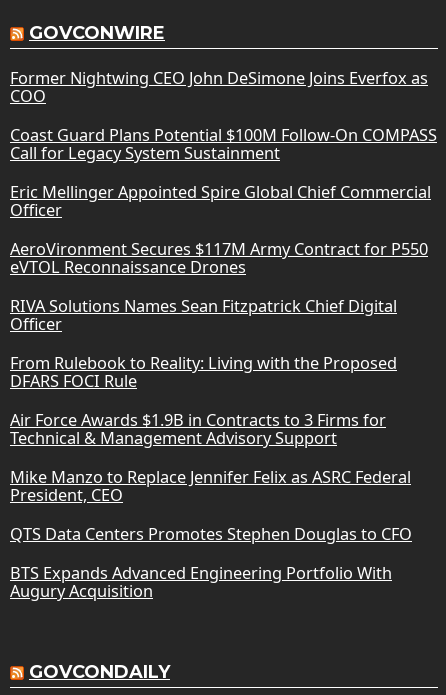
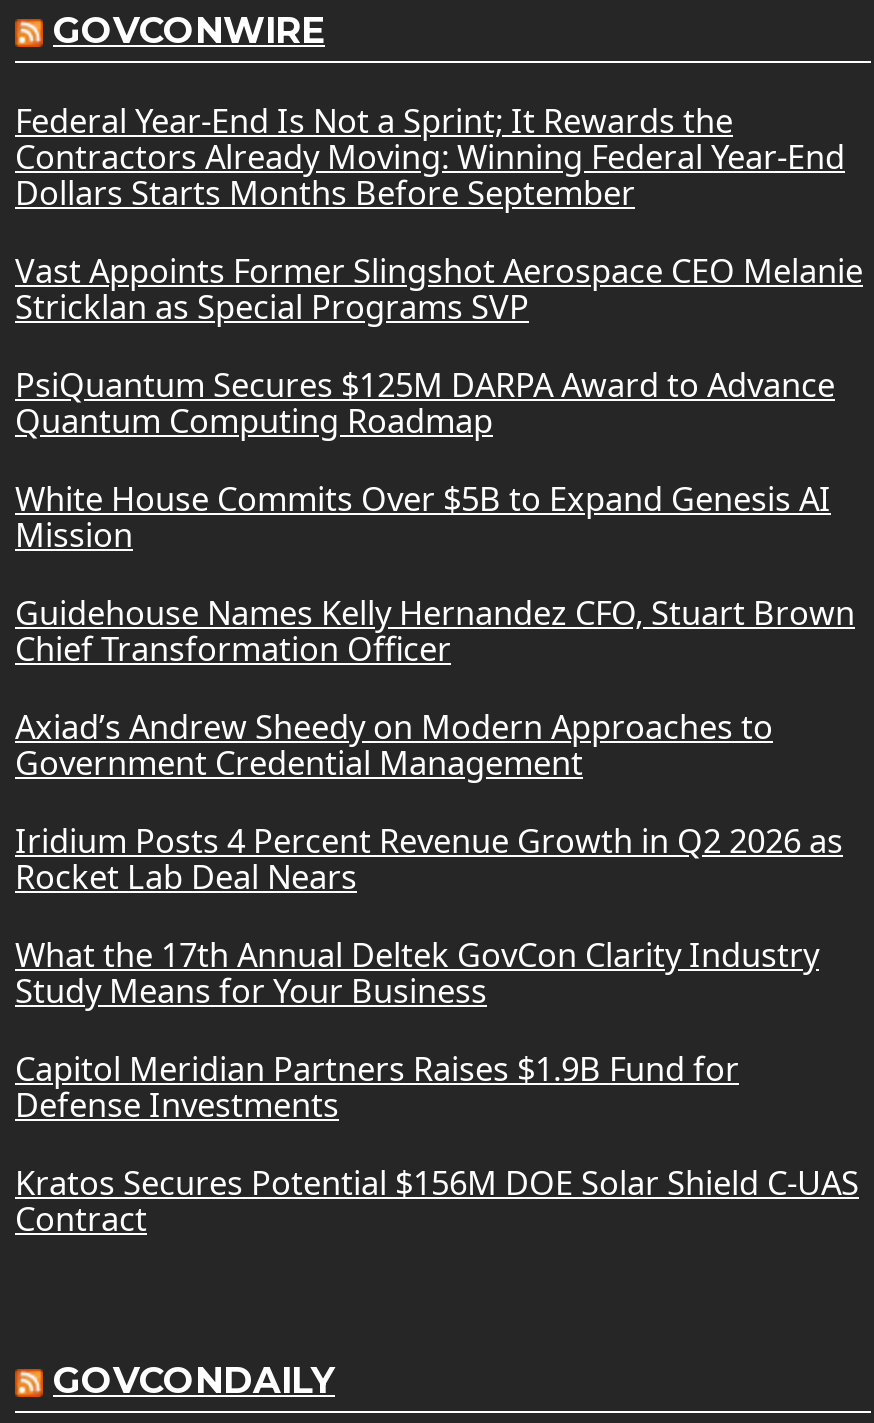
[10,67,428,107] Former Nightwing CEO John DeSimone Joins Everfox as | COO -> [15,99,845,215] Federal Year-End Is Not a Sprint; It Rewards the | Contractors Already Moving: Winning Federal Year-End | Dollars Starts Months Before September
[10,124,437,164] Coast Guard Plans Potential $100M Follow-On COMPASS | Call for Legacy System Sustainment -> [15,249,863,329] Vast Appoints Former Slingshot Aerospace CEO Melanie | Stricklan as Special Programs SVP
[10,181,431,221] Eric Mellinger Appointed Spire Global Chief Commercial | Officer -> [15,363,835,443] PsiQuantum Secures $125M DARPA Award to Advance | Quantum Computing Roadmap
[10,238,428,278] AeroVironment Secures $117M Army Contract for P550 | eVTOL Reconnaissance Drones -> [15,477,831,557] White House Commits Over $5B to Expand Genesis AI | Mission
[10,295,397,335] RIVA Solutions Names Sean Fitzpatrick Chief Digital | Officer -> [15,591,855,671] Guidehouse Names Kelly Hernandez CFO, Stuart Brown | Chief Transformation Officer
[10,352,397,392] From Rulebook to Reality: Living with the Proposed | DFARS FOCI Rule -> [15,705,773,785] Axiad’s Andrew Sheedy on Modern Approaches to | Government Credential Management
[10,409,386,449] Air Force Awards $1.9B in Contracts to 3 Firms for | Technical & Management Advisory Support -> [15,819,843,899] Iridium Posts 4 Percent Revenue Growth in Q2 2026 as | Rocket Lab Deal Nears
[10,466,411,506] Mike Manzo to Replace Jennifer Felix as ASRC Federal | President, CEO -> [15,933,819,1013] What the 17th Annual Deltek GovCon Clarity Industry | Study Means for Your Business
[10,523,412,545] QTS Data Centers Promotes Stephen Douglas to CFO -> [15,1047,739,1127] Capitol Meridian Partners Raises $1.9B Fund for | Defense Investments
[10,562,392,602] BTS Expands Advanced Engineering Portfolio With | Augury Acquisition -> [15,1161,859,1241] Kratos Secures Potential $156M DOE Solar Shield C-UAS | Contract

